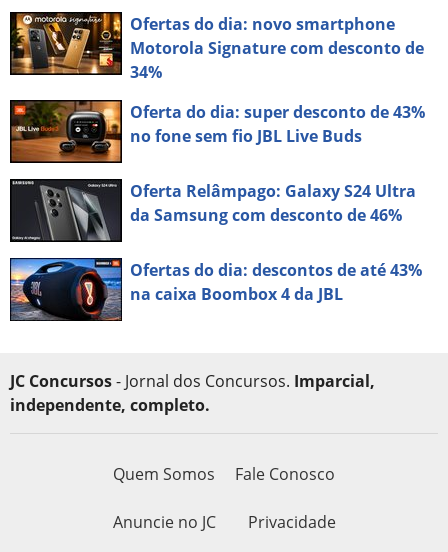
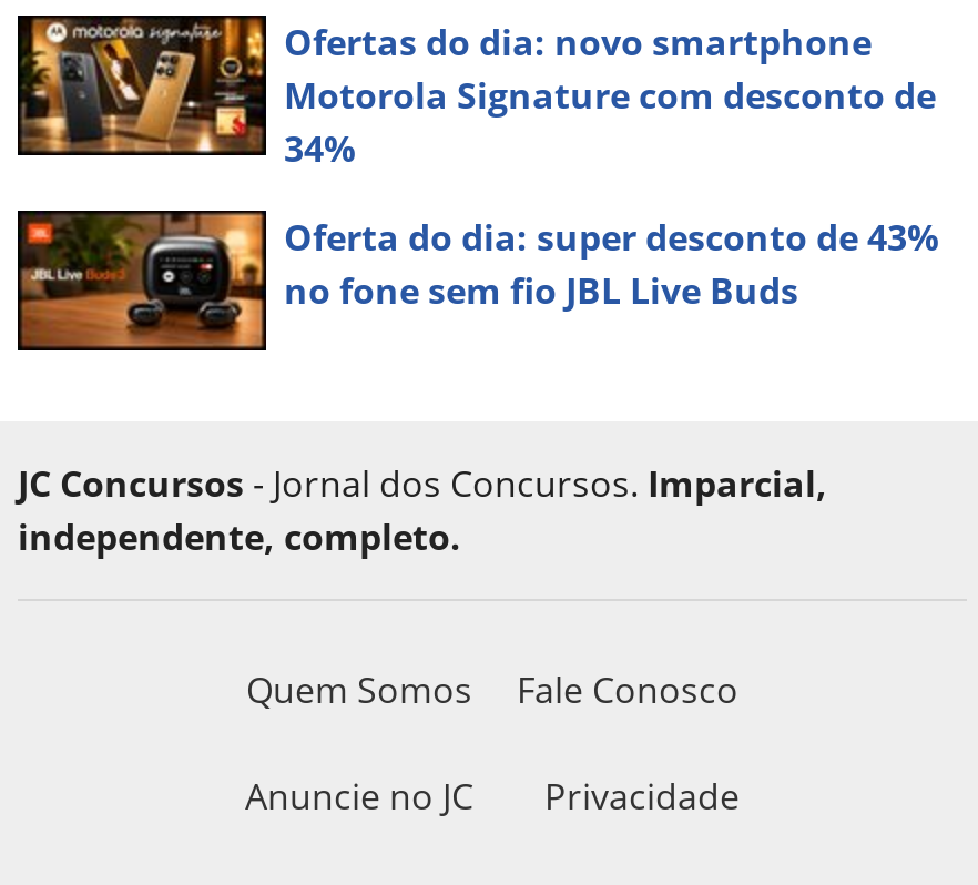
[9,178,422,305] [image] | Oferta Relâmpago: Galaxy S24 Ultra | da Samsung com desconto de 46% | Ofertas do dia: descontos de até 43% | na caixa Boombox 4 da JBL -> none
[10,258,121,321] [image] -> none

